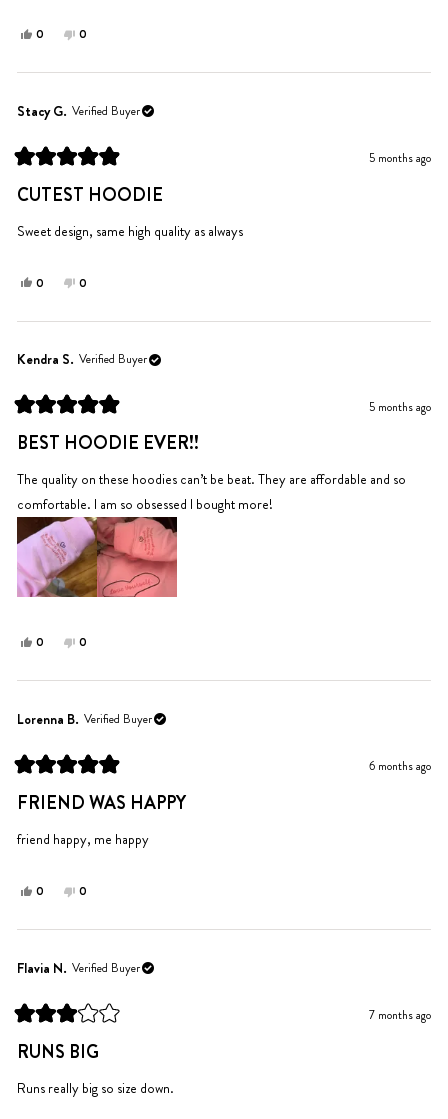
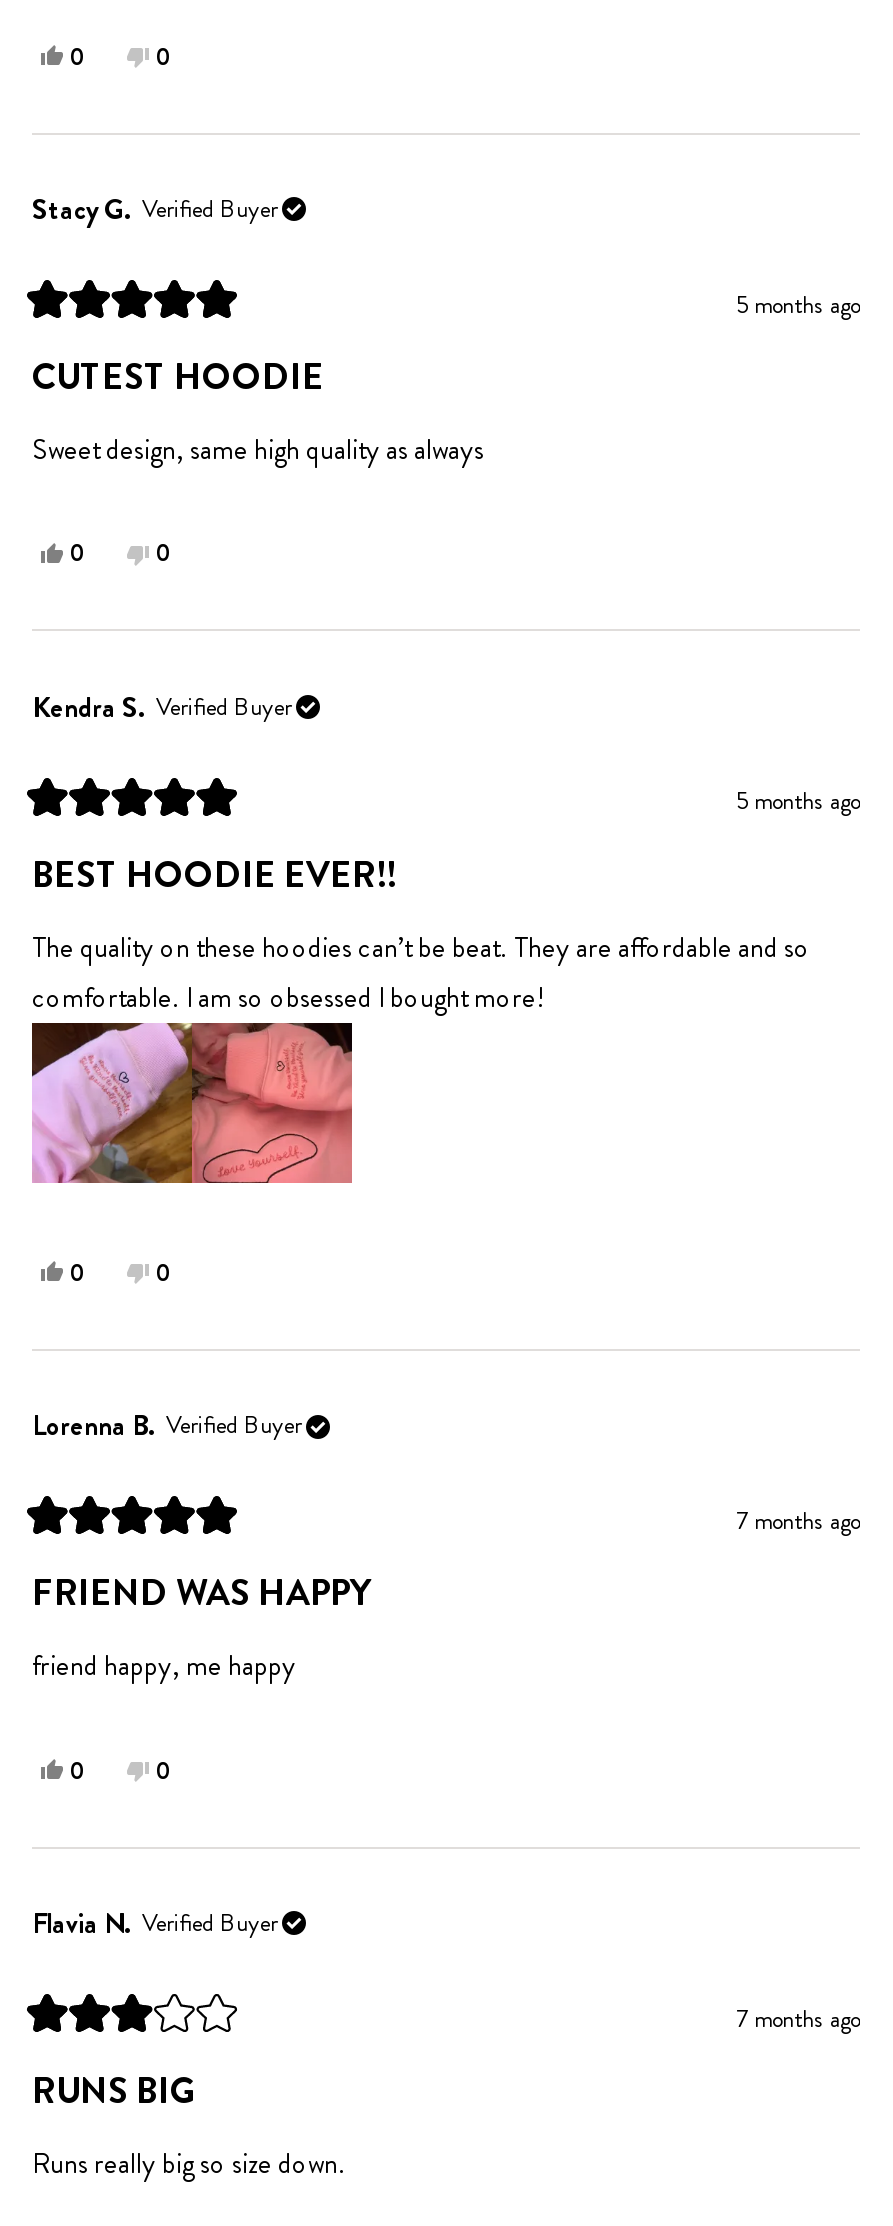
[369,757,431,775] 6 months ago -> [736,1503,860,1539] 7 months ago

